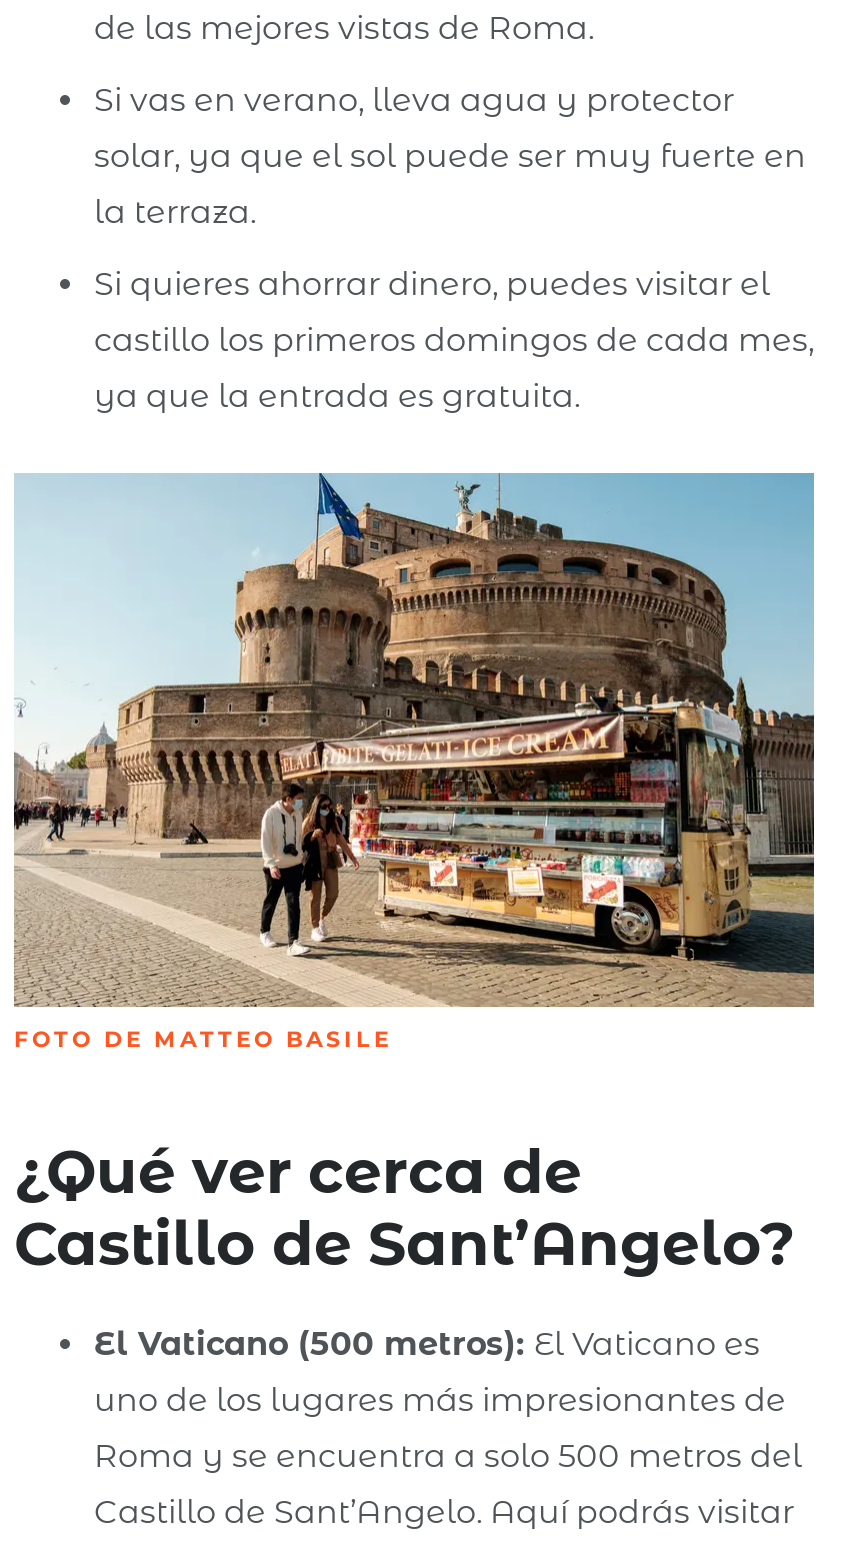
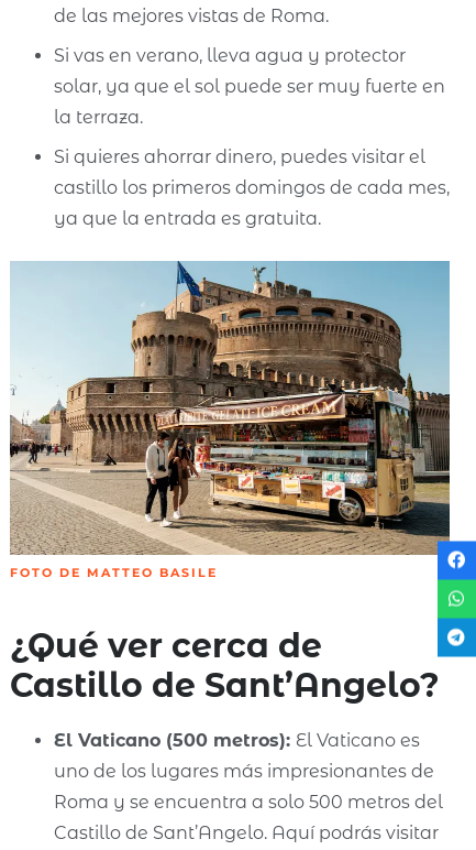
none -> [436,540,473,658] [image]

